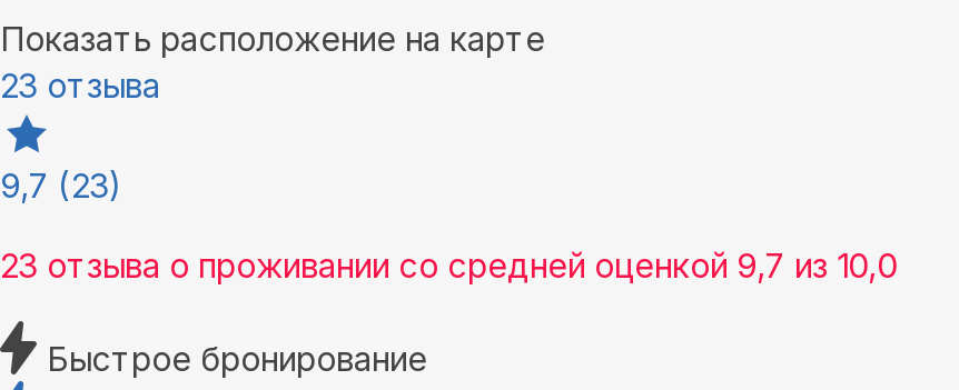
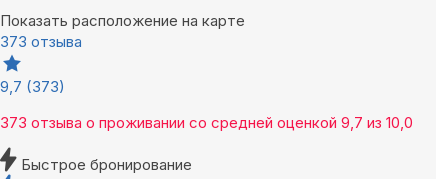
[0,64,160,106] 23 отзыва -> [0,32,82,51] 373 отзыва
[0,164,122,206] 9,7 (23) -> [0,77,65,96] 9,7 (373)
[0,244,897,286] 23 отзыва о проживании со средней оценкой 9,7 из 10,0 -> [0,113,413,132] 373 отзыва о проживании со средней оценкой 9,7 из 10,0

